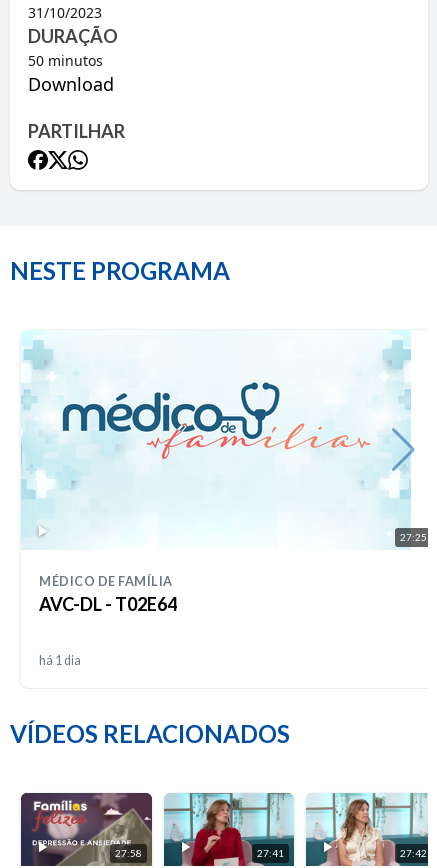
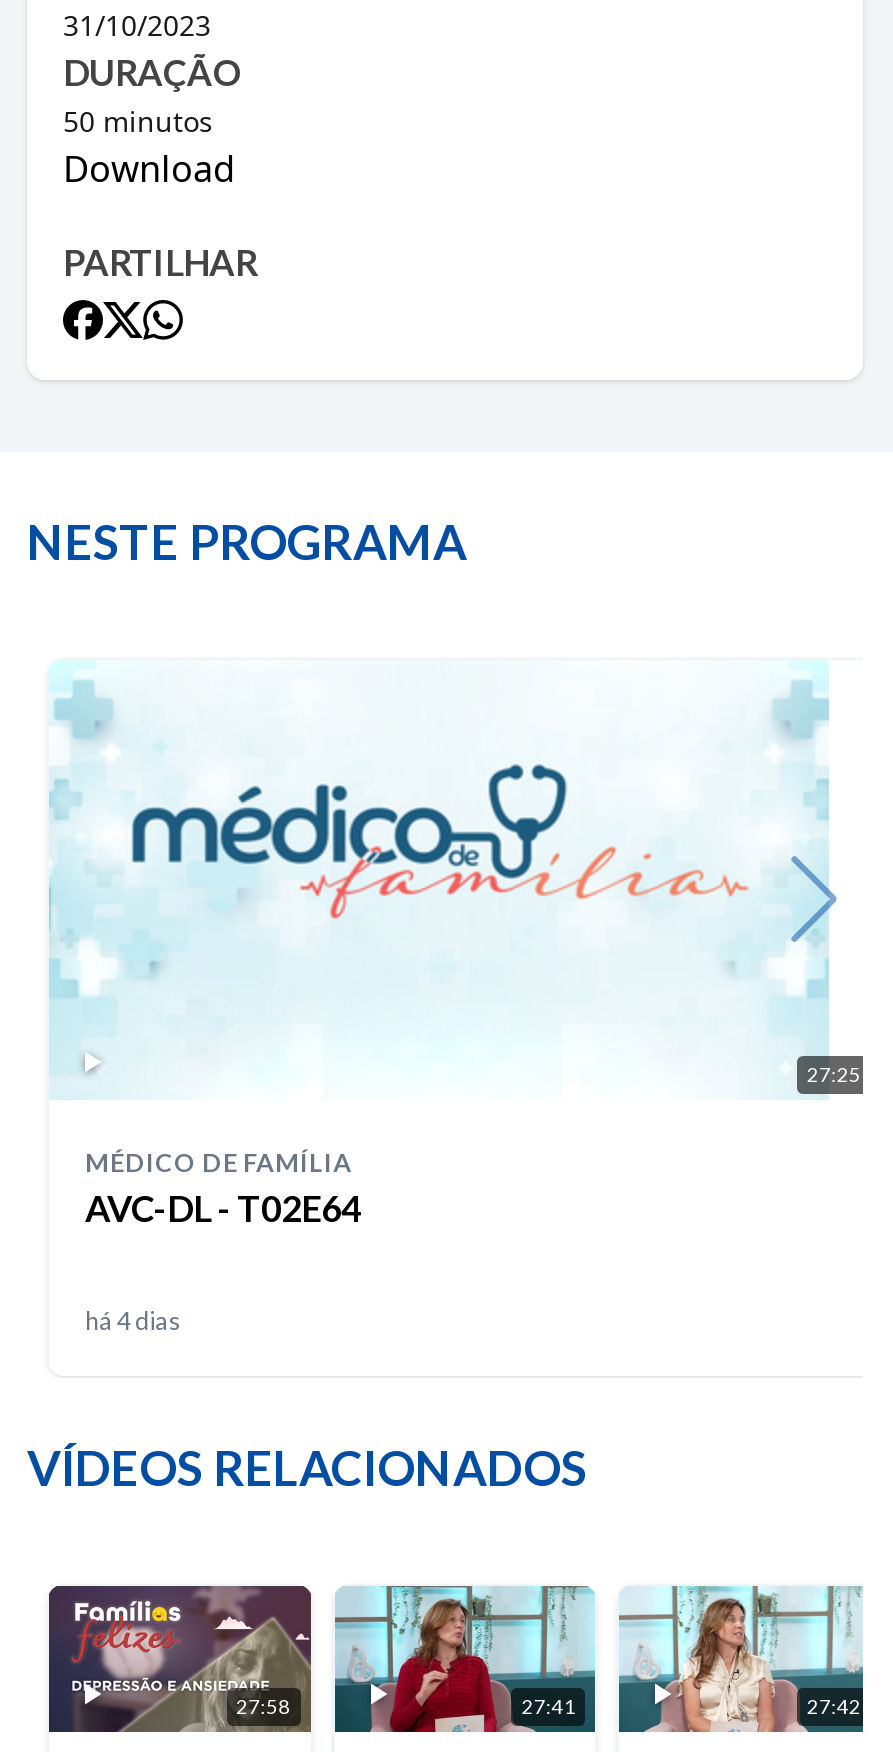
[39,652,81,667] há 1 dia -> [85,1305,181,1335] há 4 dias

